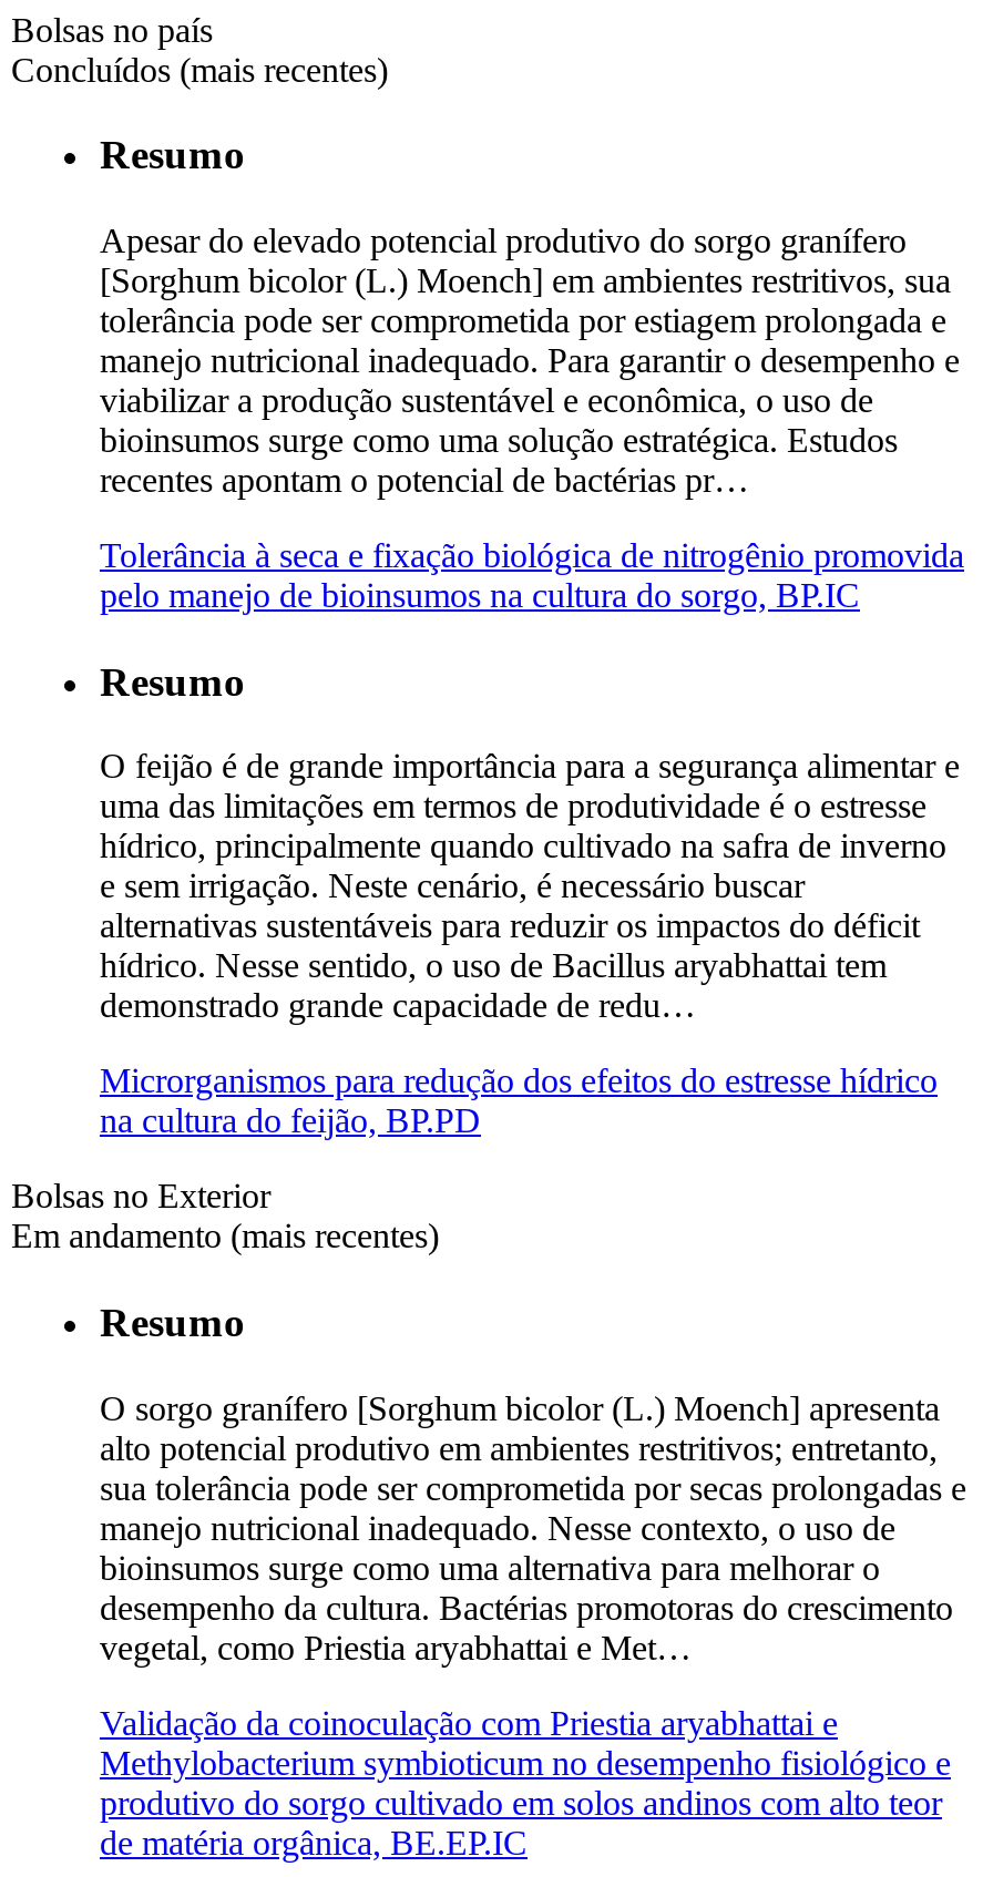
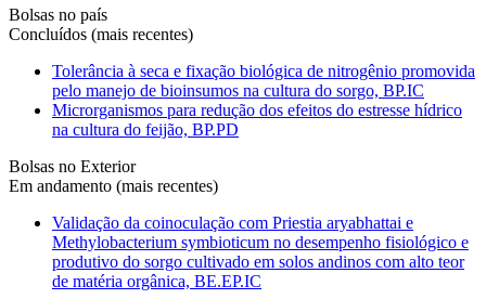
[100,131,960,499] Resumo | Apesar do elevado potencial produtivo do sorgo granífero | [Sorghum bicolor (L.) Moench] em ambientes restritivos, sua | tolerância pode ser comprometida por estiagem prolongada e | manejo nutricional inadequado. Para garantir o desempenho e | viabilizar a produção sustentável e econômica, o uso de | bioinsumos surge como uma solução estratégica. Estudos | recentes apontam o potencial de bactérias pr… -> none
[100,658,960,1025] Resumo | O feijão é de grande importância para a segurança alimentar e | uma das limitações em termos de produtividade é o estresse | hídrico, principalmente quando cultivado na safra de inverno | e sem irrigação. Neste cenário, é necessário buscar | alternativas sustentáveis para reduzir os impactos do déficit | hídrico. Nesse sentido, o uso de Bacillus aryabhattai tem | demonstrado grande capacidade de redu… -> none
[100,1299,966,1666] Resumo | O sorgo granífero [Sorghum bicolor (L.) Moench] apresenta | alto potencial produtivo em ambientes restritivos; entretanto, | sua tolerância pode ser comprometida por secas prolongadas e | manejo nutricional inadequado. Nesse contexto, o uso de | bioinsumos surge como uma alternativa para melhorar o | desempenho da cultura. Bactérias promotoras do crescimento | vegetal, como Priestia aryabhattai e Met… -> none

